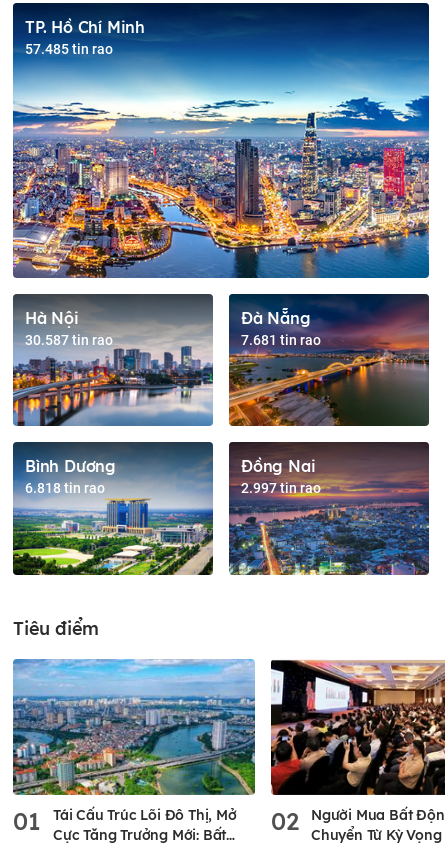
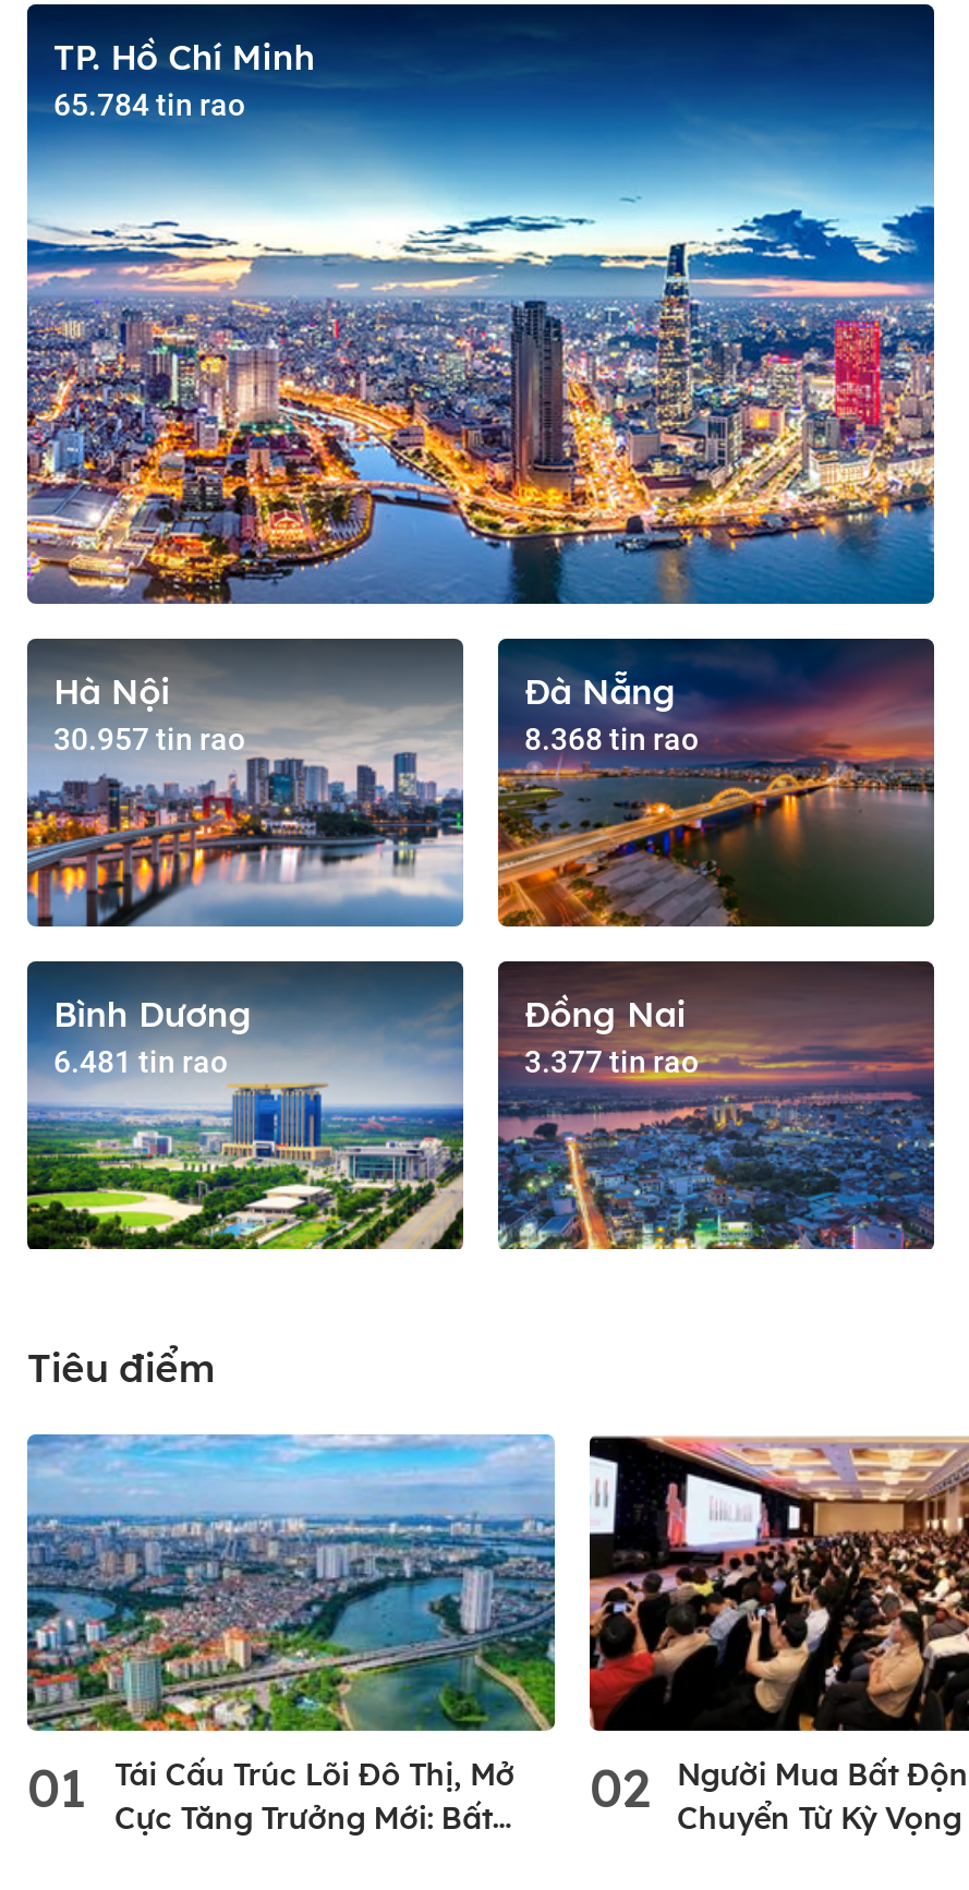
[25,41,113,57] 57.485 tin rao -> [53,87,245,122] 65.784 tin rao
[25,332,113,348] 30.587 tin rao -> [53,722,245,757] 30.957 tin rao
[241,332,321,348] 7.681 tin rao -> [524,722,699,757] 8.368 tin rao
[25,480,105,496] 6.818 tin rao -> [53,1045,228,1080] 6.481 tin rao
[241,480,321,496] 2.997 tin rao -> [524,1045,699,1080] 3.377 tin rao

